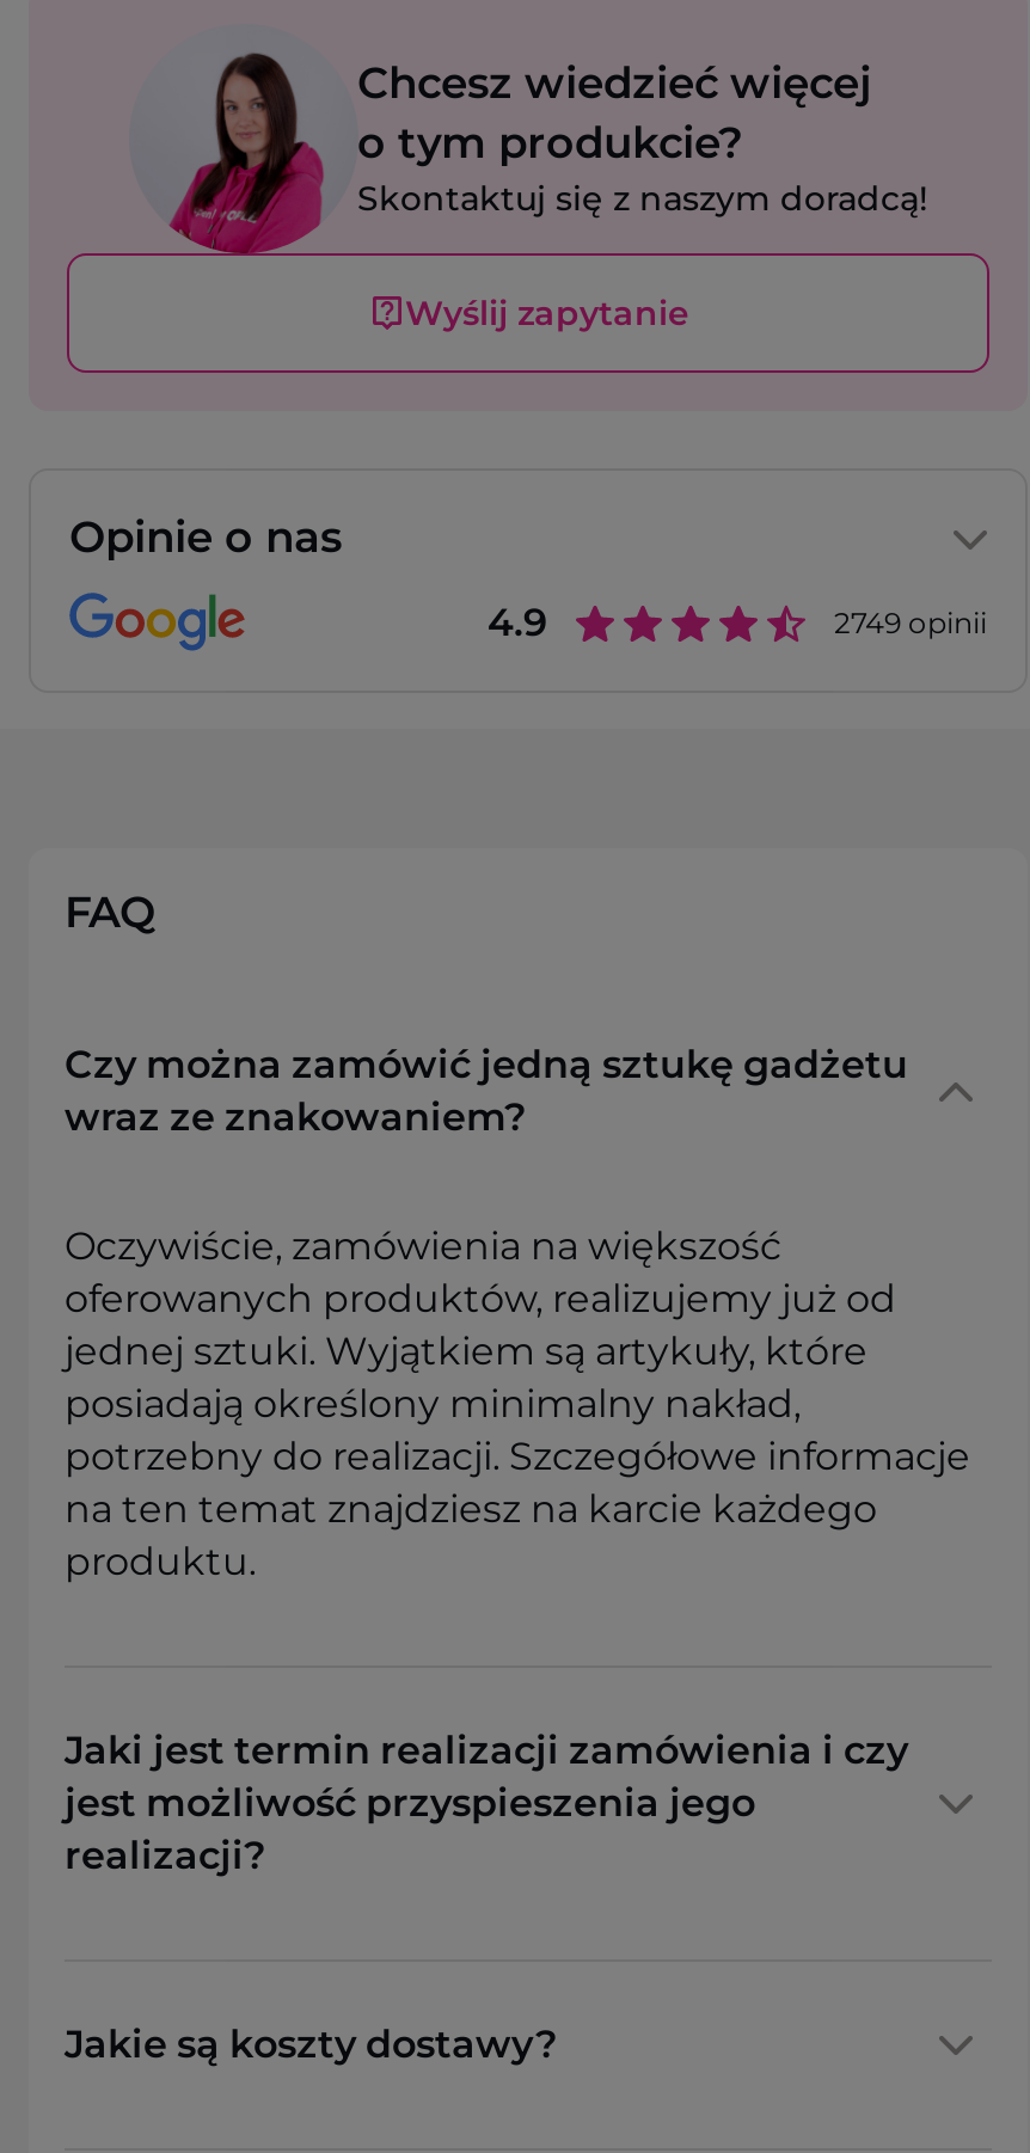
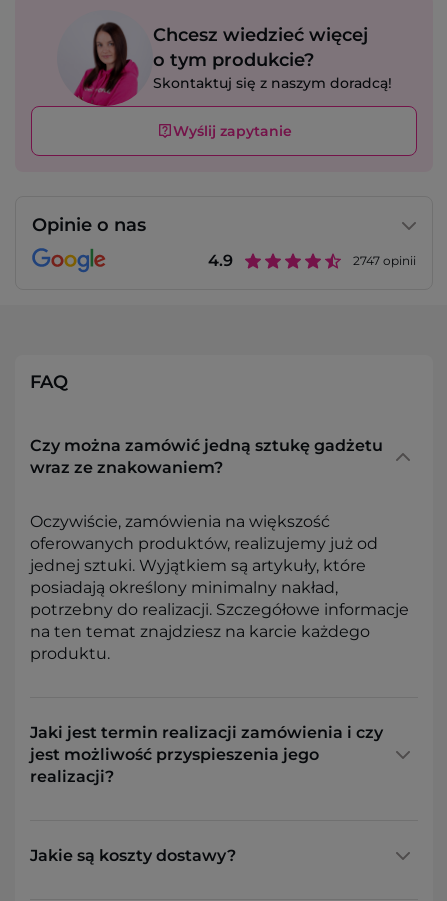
[834,606,987,641] 2749 opinii -> [353,253,416,268] 2747 opinii

